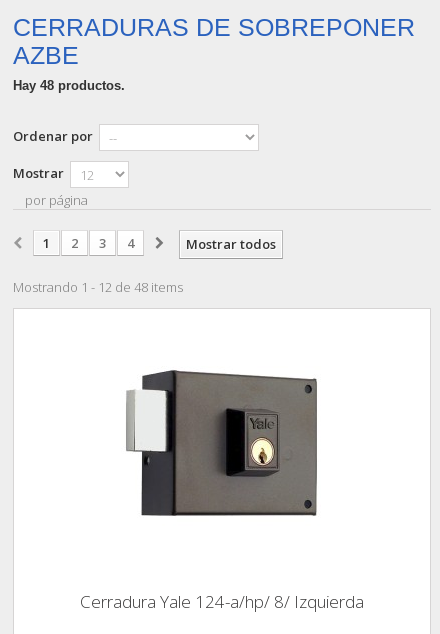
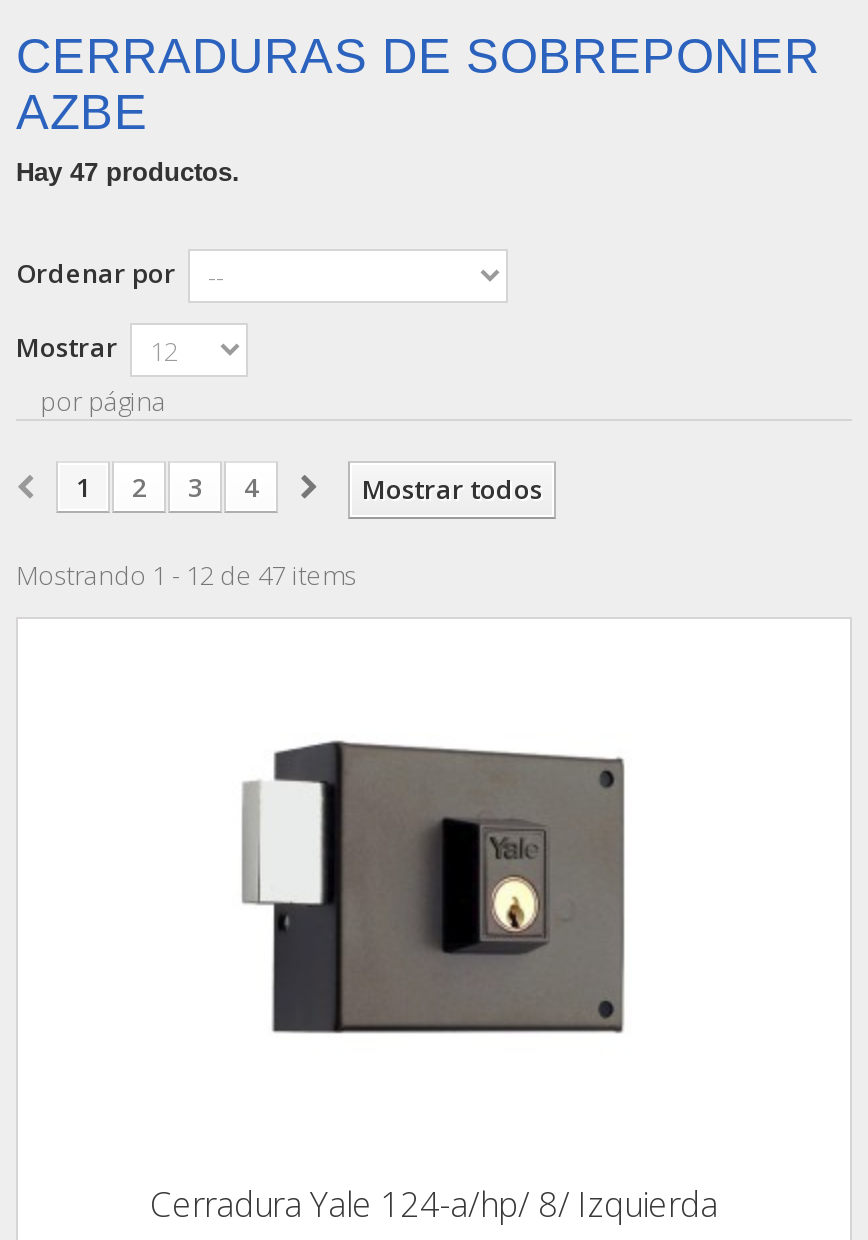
[13,78,125,93] Hay 48 productos. -> [16,156,240,186] Hay 47 productos.
[13,278,183,296] Mostrando 1 - 12 de 48 items -> [16,556,356,592] Mostrando 1 - 12 de 47 items

